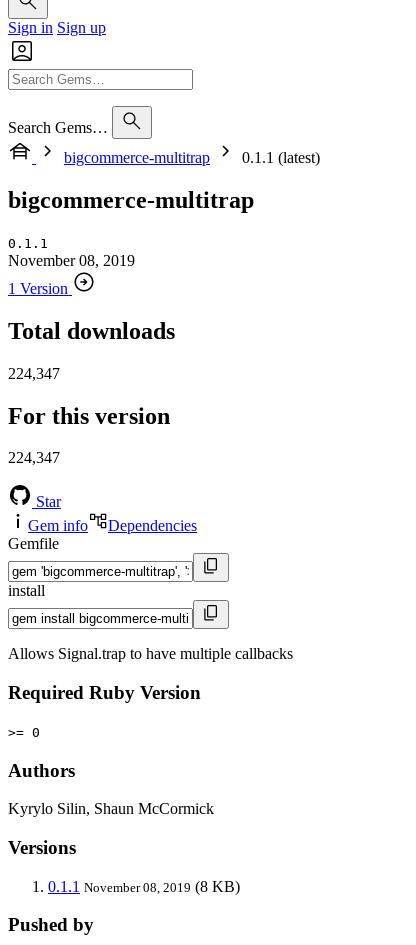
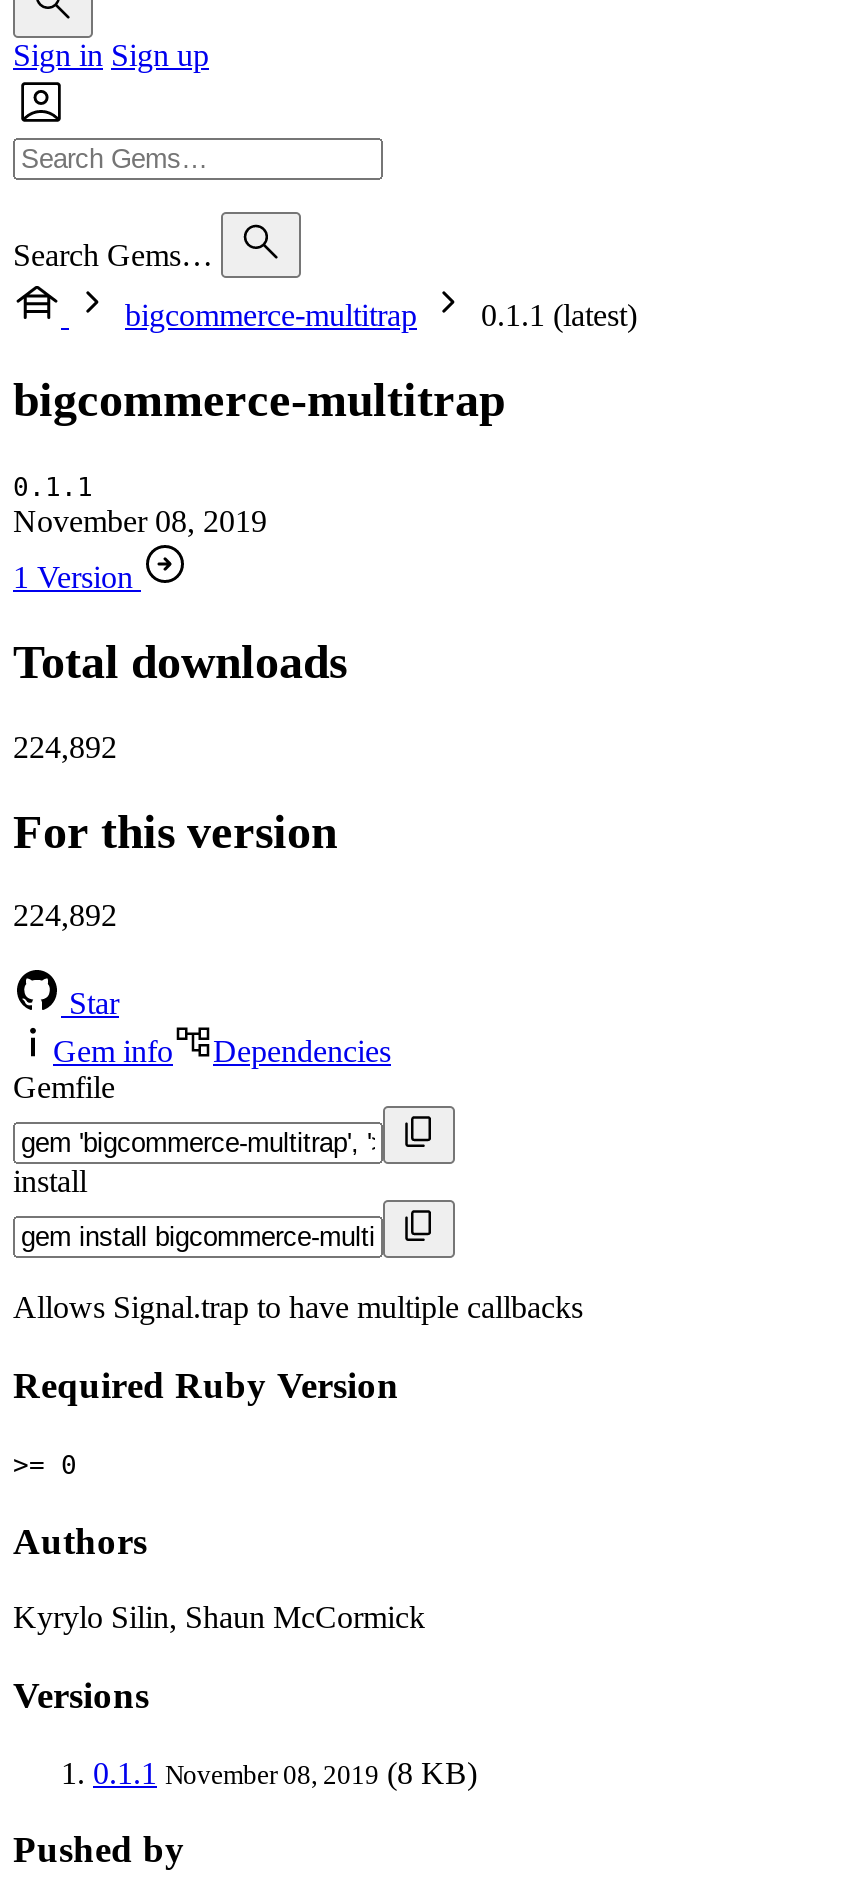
[8,365,60,382] 224,347 -> [13,729,117,763] 224,892
[8,449,60,466] 224,347 -> [13,899,117,933] 224,892

